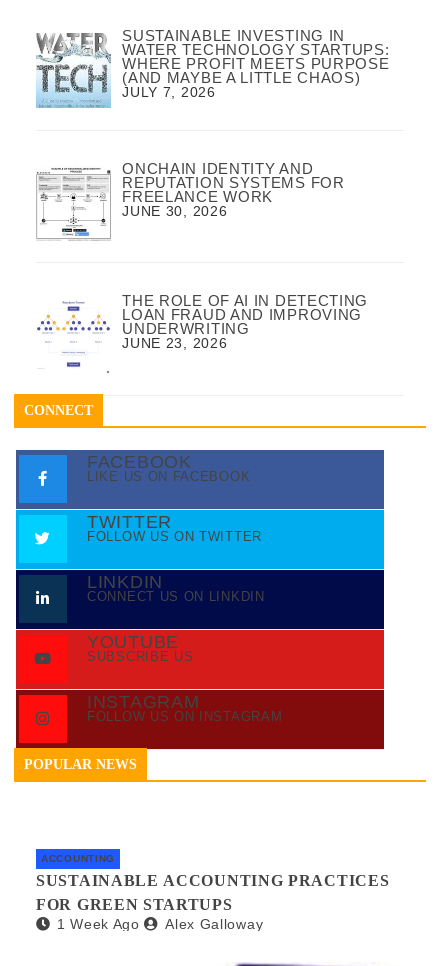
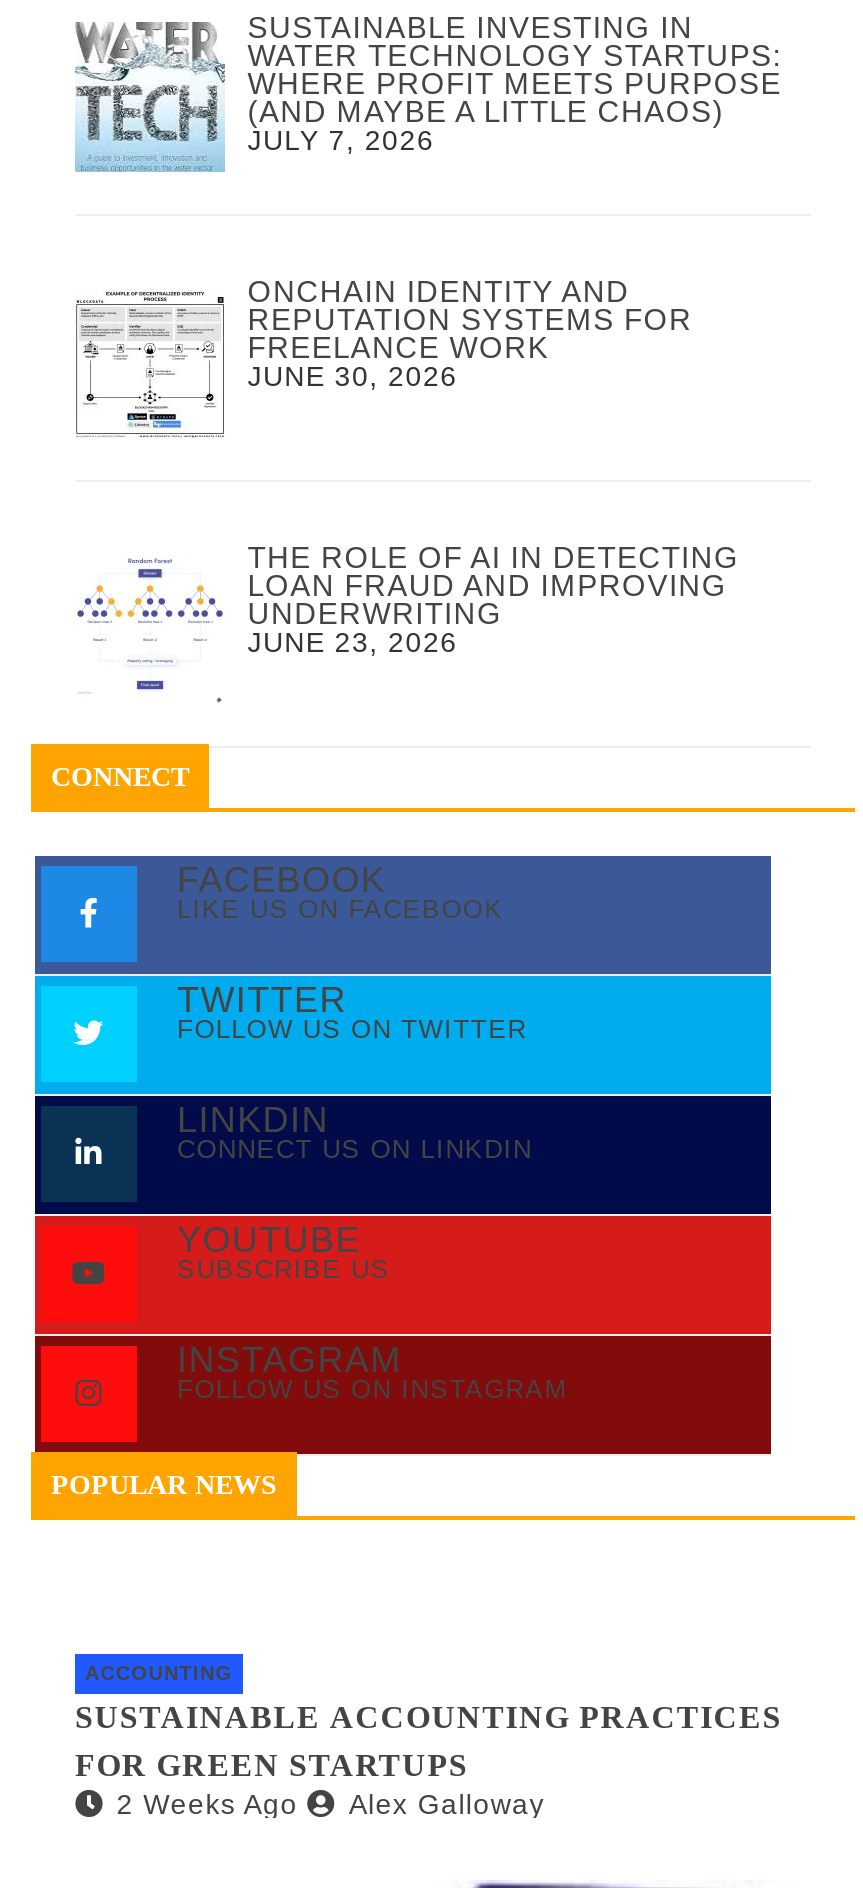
[57,916,263,932] 1 Week Ago Alex Galloway -> [116,1788,545,1820] 2 Weeks Ago Alex Galloway

